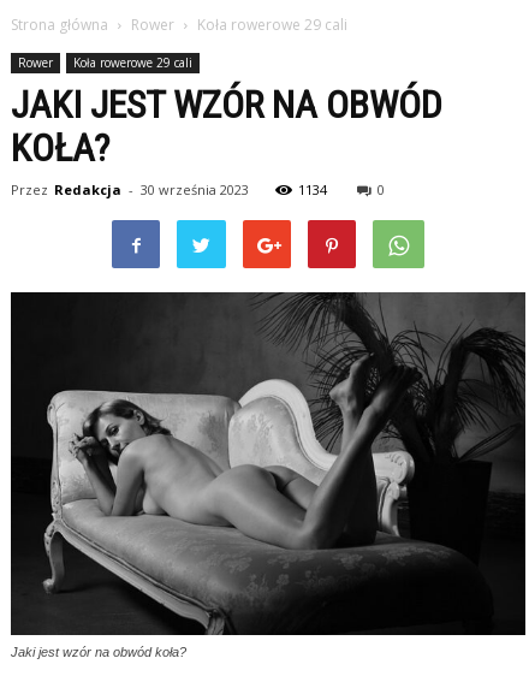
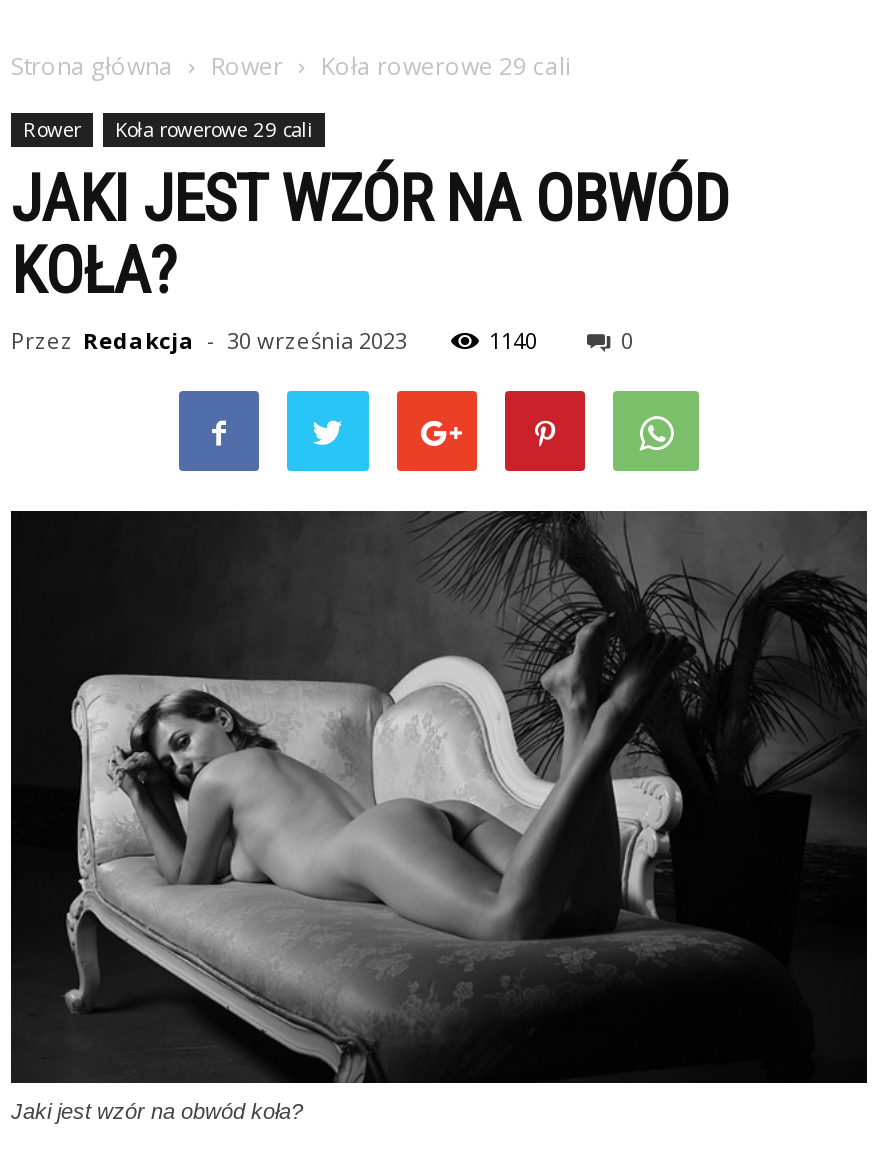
[298,180,327,198] 1134 -> [489,325,537,355] 1140

